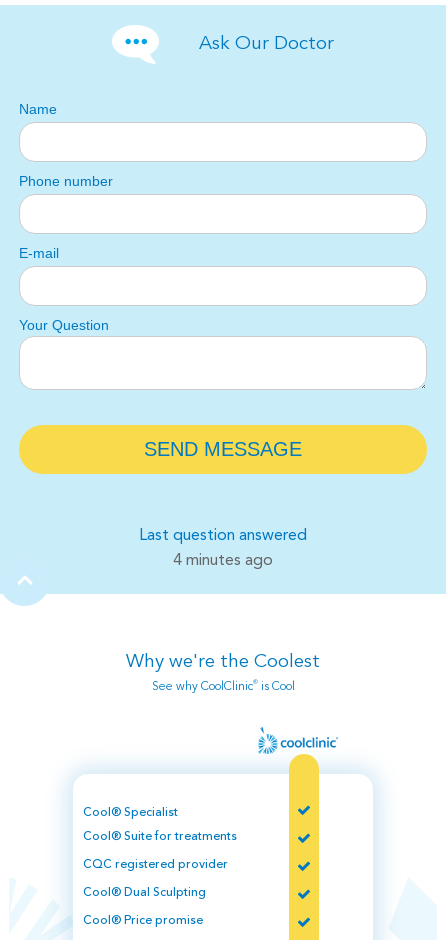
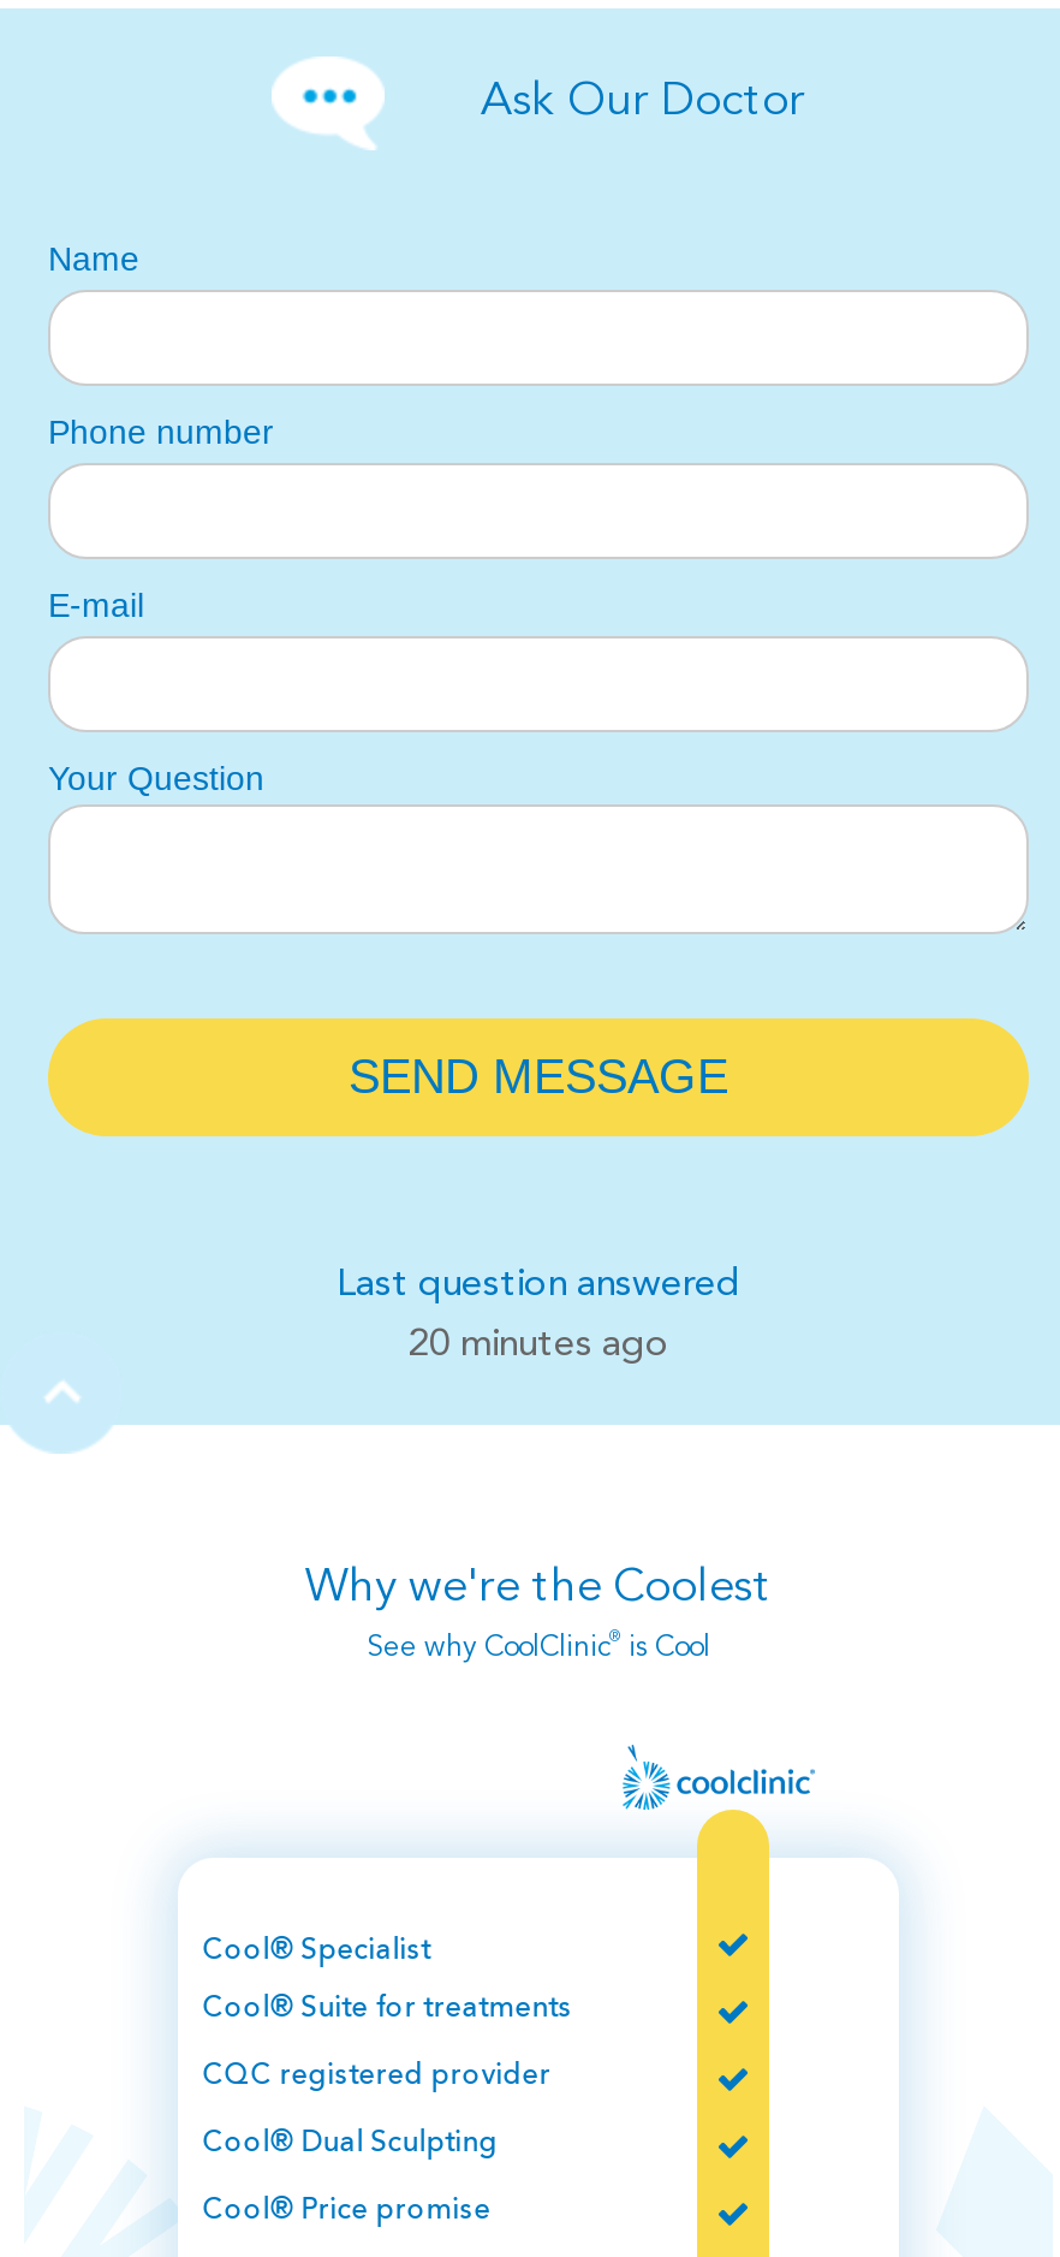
[173,553,273,569] 4 minutes ago -> [407,1327,669,1366] 20 minutes ago

